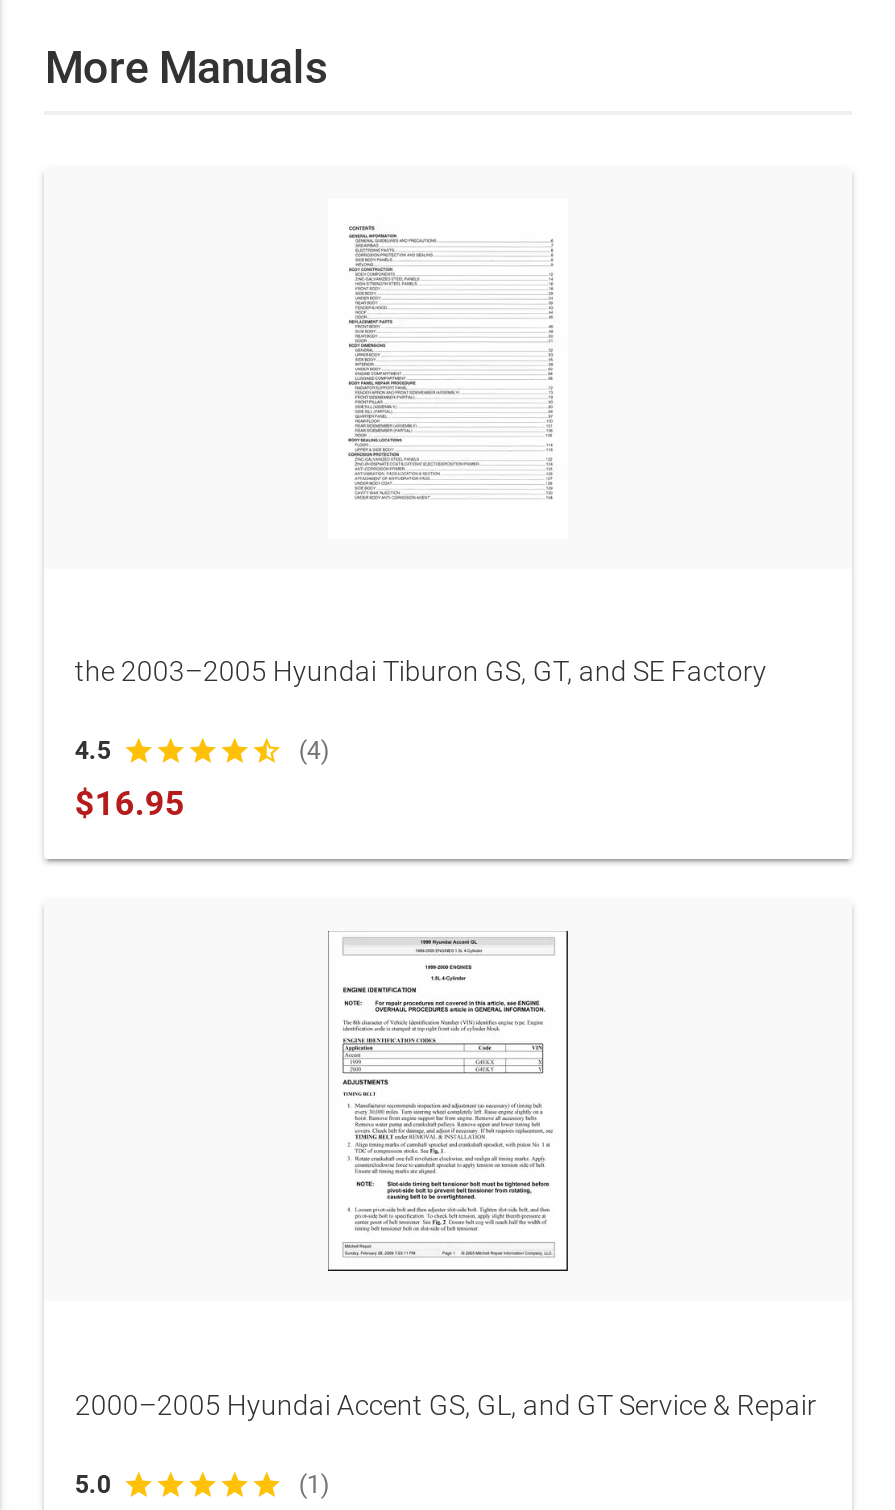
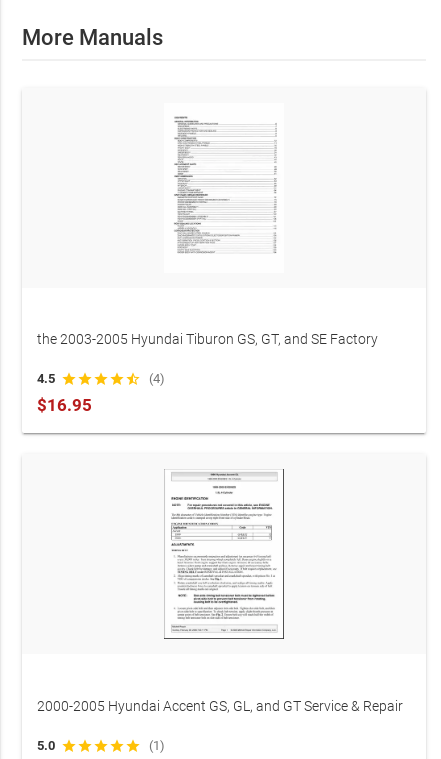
[75,655,767,687] the 2003–2005 Hyundai Tiburon GS, GT, and SE Factory -> [37,331,378,347] the 2003-2005 Hyundai Tiburon GS, GT, and SE Factory
[75,1389,817,1421] 2000–2005 Hyundai Accent GS, GL, and GT Service & Repair -> [37,698,403,714] 2000-2005 Hyundai Accent GS, GL, and GT Service & Repair

